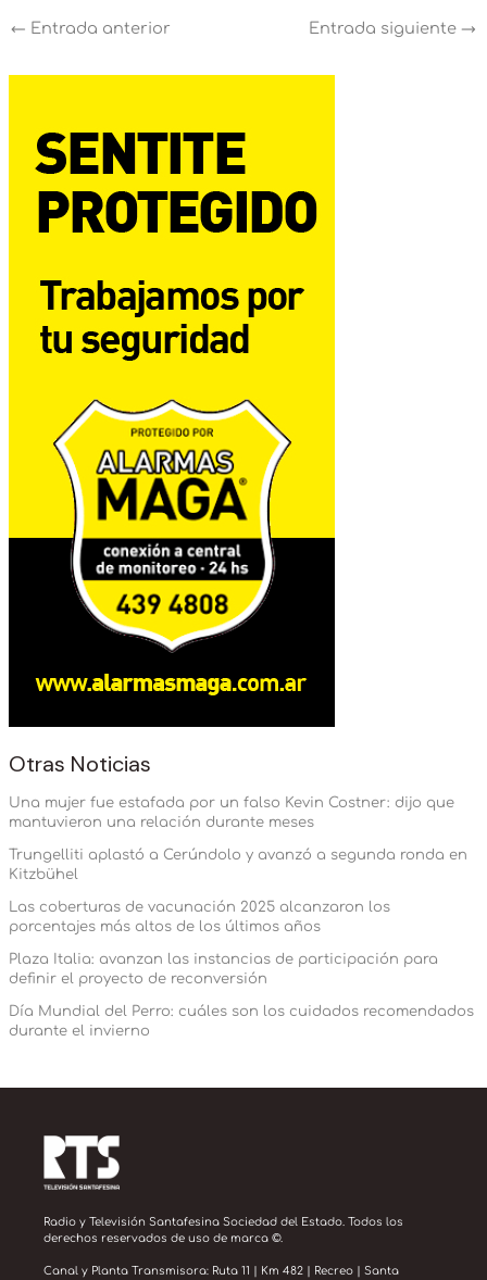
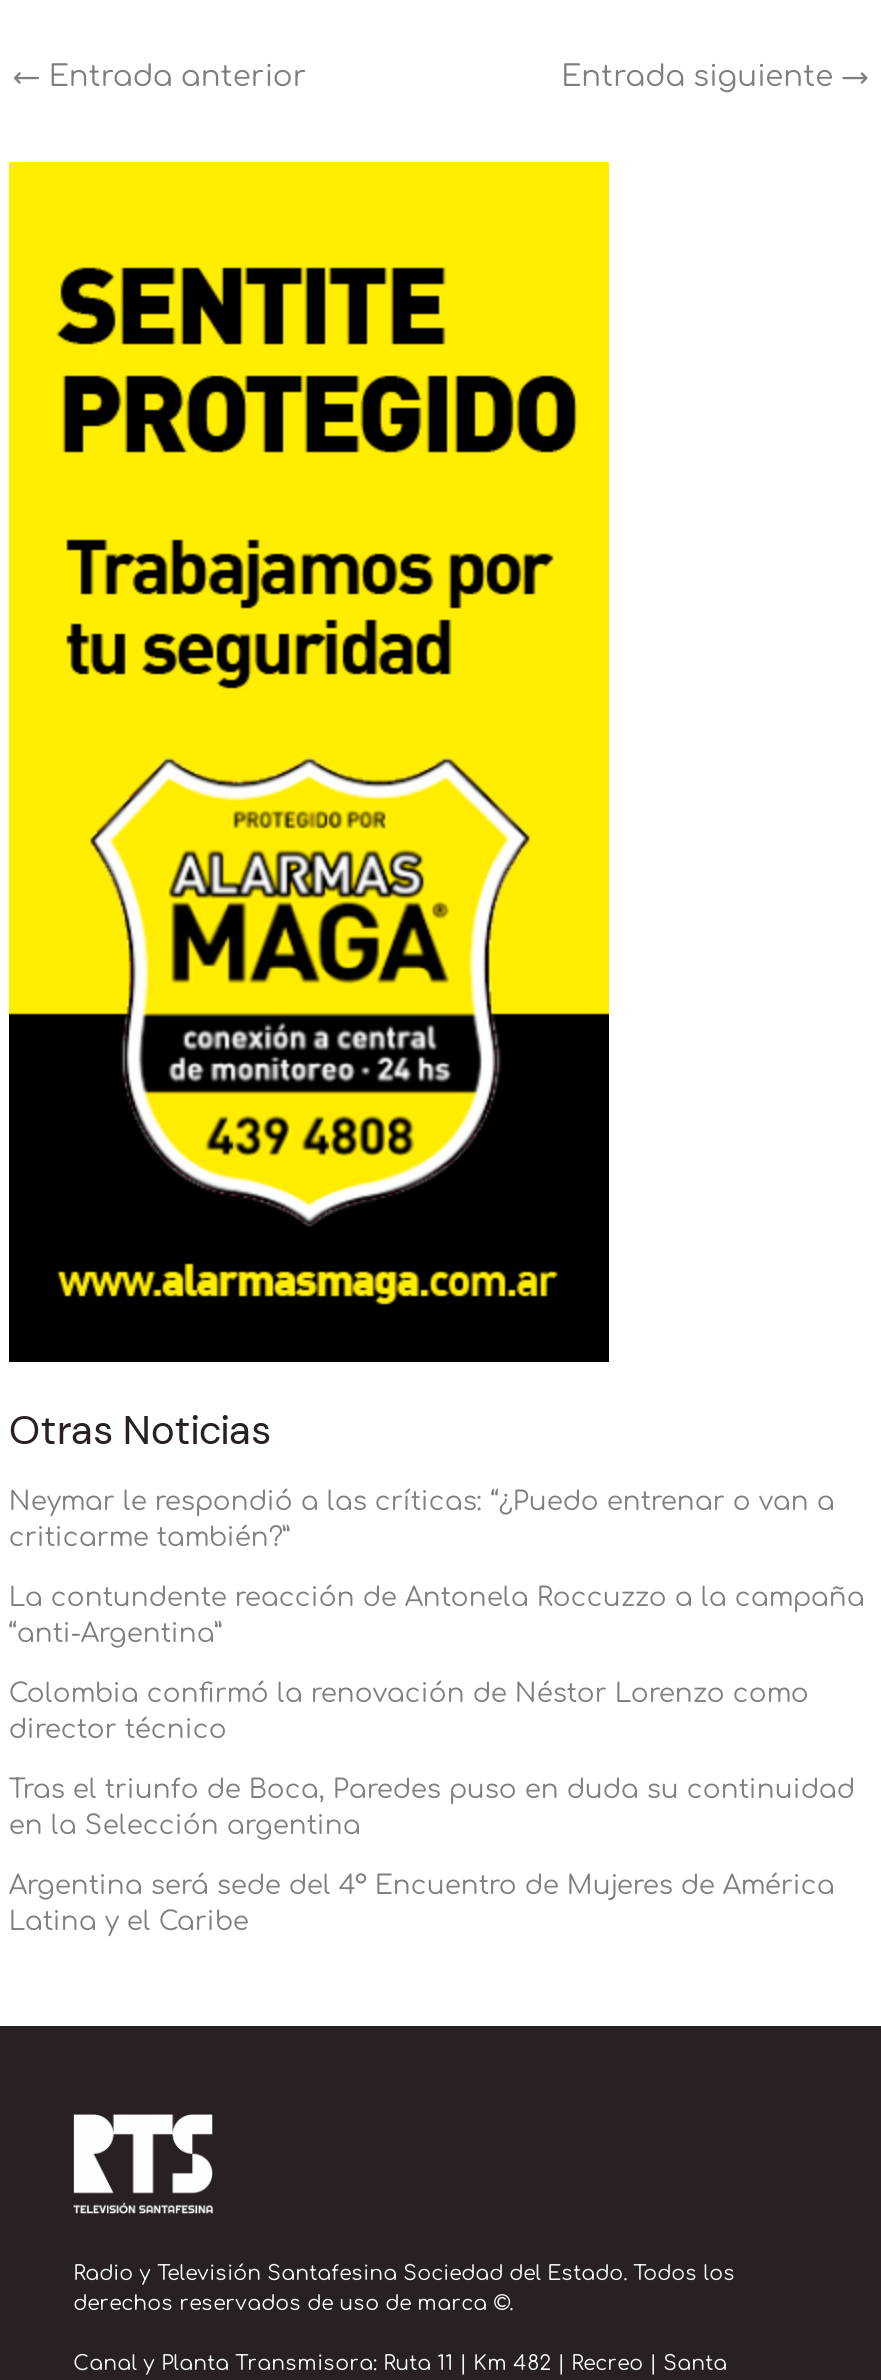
[9,795,454,830] Una mujer fue estafada por un falso Kevin Costner: dijo que | mantuvieron una relación durante meses -> [9,1487,835,1553] Neymar le respondió a las críticas: “¿Puedo entrenar o van a | criticarme también?”
[9,847,467,883] Trungelliti aplastó a Cerúndolo y avanzó a segunda ronda en | Kitzbühel -> [9,1583,865,1649] La contundente reacción de Antonela Roccuzzo a la campaña | “anti-Argentina”
[9,899,390,935] Las coberturas de vacunación 2025 alcanzaron los | porcentajes más altos de los últimos años -> [9,1679,809,1745] Colombia confirmó la renovación de Néstor Lorenzo como | director técnico
[9,951,438,987] Plaza Italia: avanzan las instancias de participación para | definir el proyecto de reconversión -> [9,1775,855,1841] Tras el triunfo de Boca, Paredes puso en duda su continuidad | en la Selección argentina
[9,1003,474,1039] Día Mundial del Perro: cuáles son los cuidados recomendados | durante el invierno -> [9,1871,835,1937] Argentina será sede del 4º Encuentro de Mujeres de América | Latina y el Caribe

